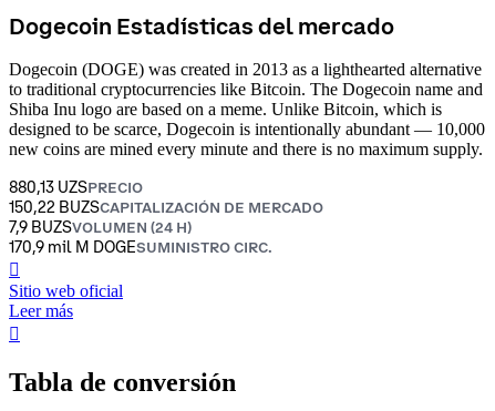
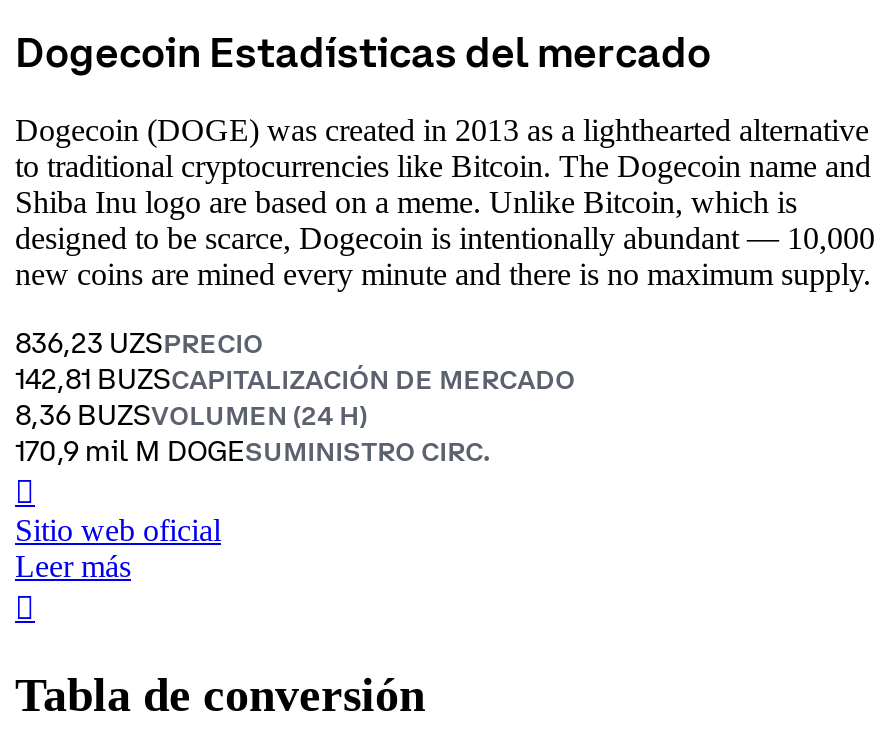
[9,177,143,197] 880,13 UZSPRECIO -> [15,324,263,360] 836,23 UZSPRECIO
[9,197,323,217] 150,22 BUZSCAPITALIZACIÓN DE MERCADO -> [15,360,575,396] 142,81 BUZSCAPITALIZACIÓN DE MERCADO
[9,217,192,237] 7,9 BUZSVOLUMEN (24 H) -> [15,396,367,432] 8,36 BUZSVOLUMEN (24 H)

